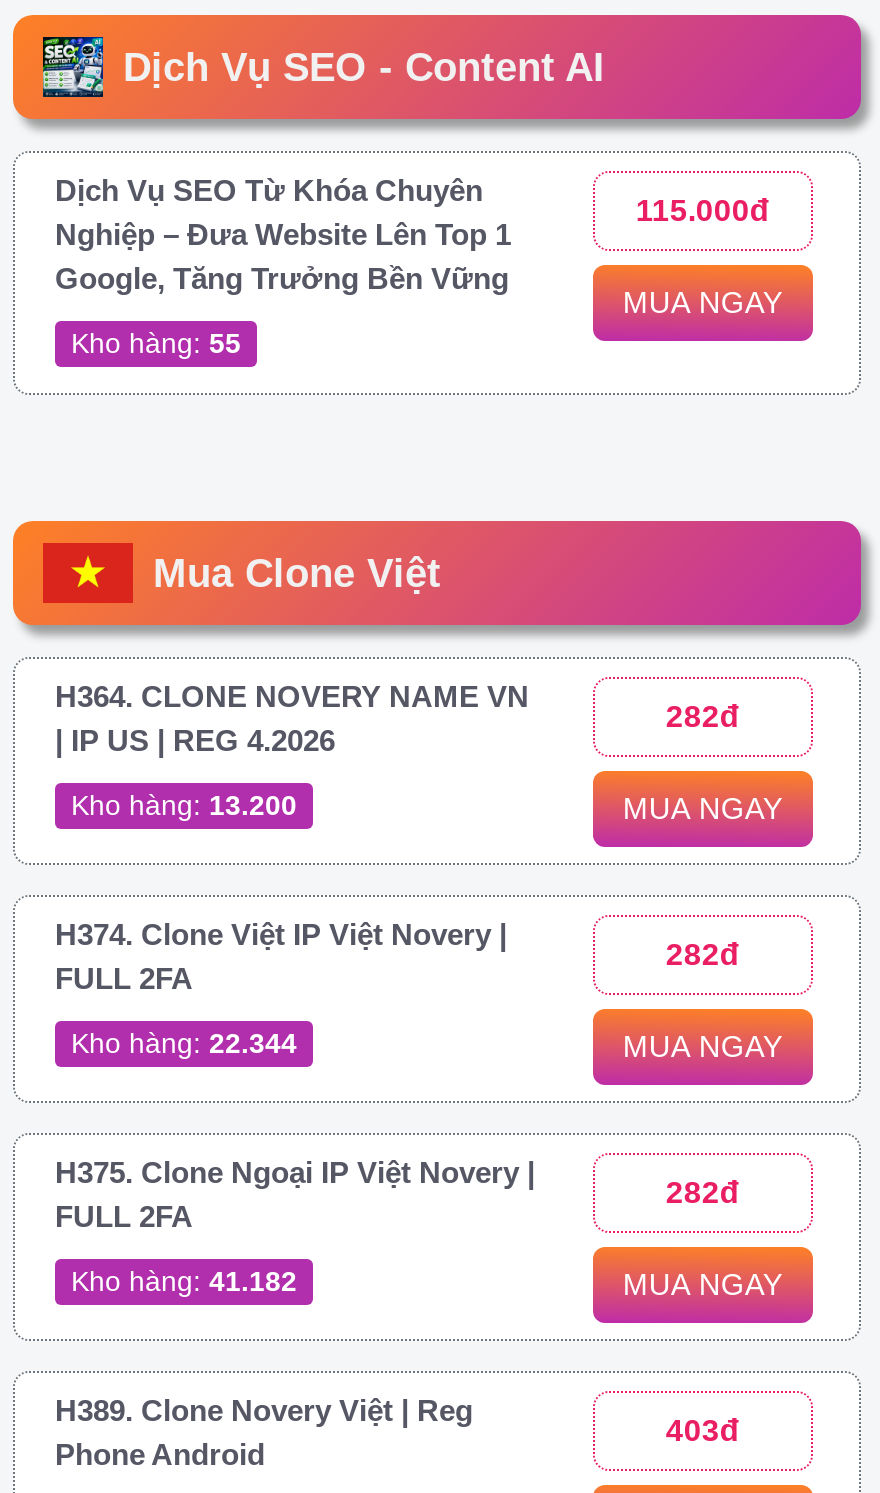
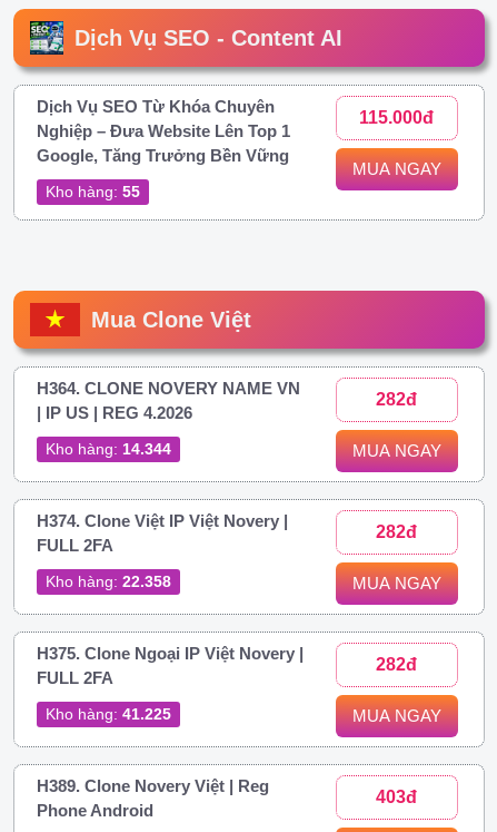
[71,789,297,821] Kho hàng: 13.200 -> [46,440,171,458] Kho hàng: 14.344
[71,1027,297,1059] Kho hàng: 22.344 -> [46,573,171,591] Kho hàng: 22.358
[71,1265,297,1297] Kho hàng: 41.182 -> [46,705,171,723] Kho hàng: 41.225

